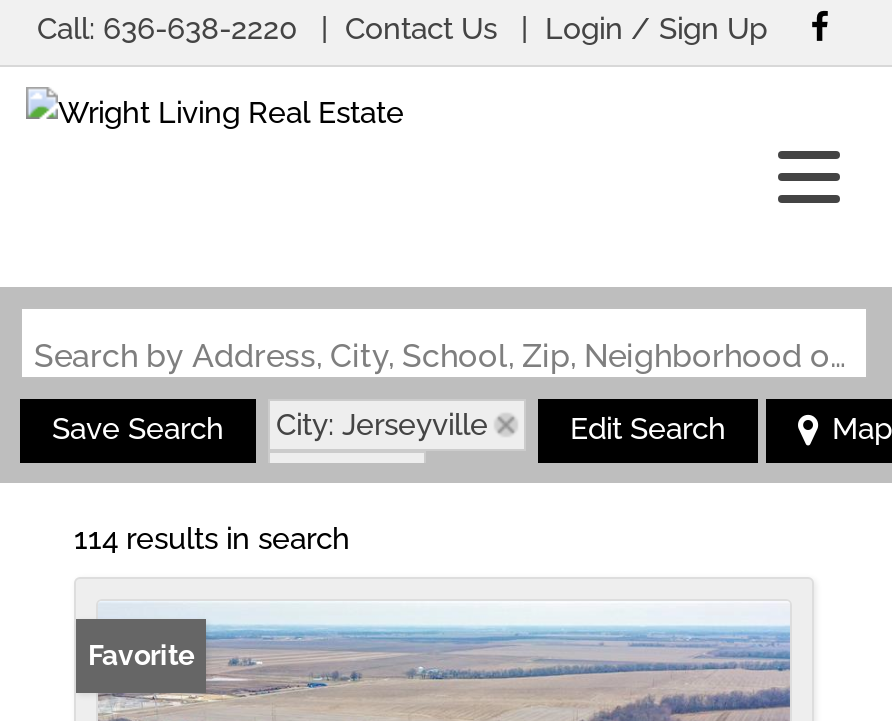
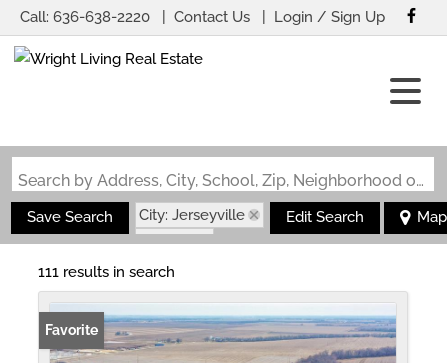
[74,521,350,557] 114 results in search -> [38,263,175,281] 111 results in search

